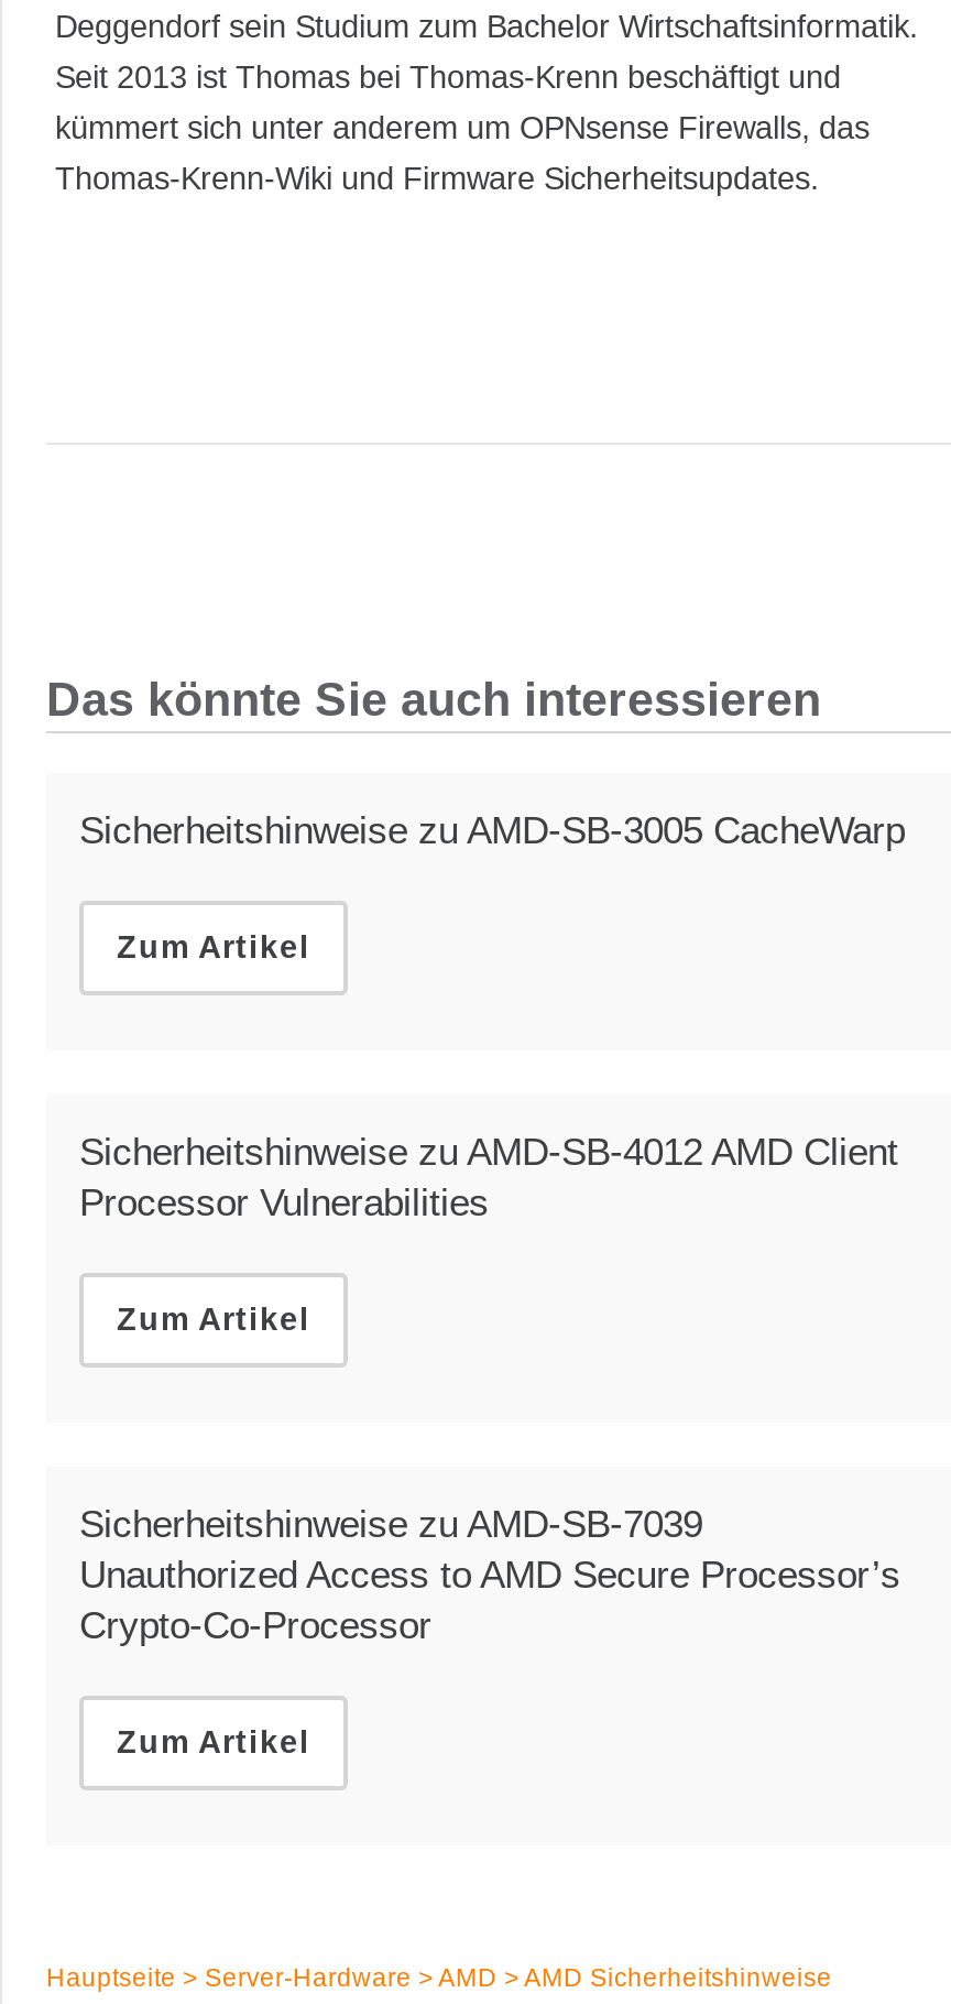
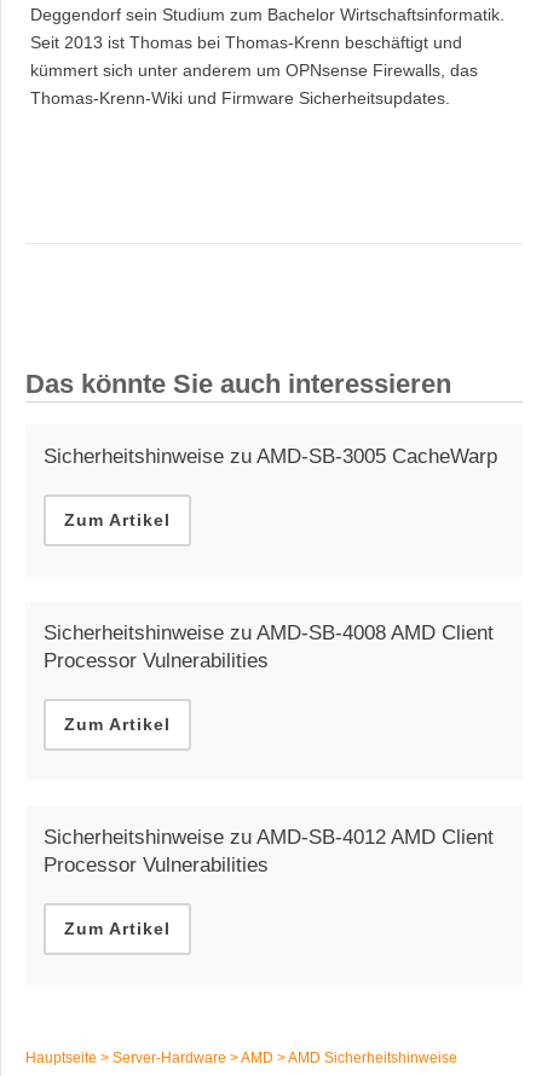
none -> [44,620,494,644] Sicherheitshinweise zu AMD-SB-4008 AMD Client
moved [79,1129,898,1173] -> [44,824,494,848]: Sicherheitshinweise zu AMD-SB-4012 AMD Client
[79,1501,900,1646] Sicherheitshinweise zu AMD-SB-7039 | Unauthorized Access to AMD Secure Processor’s | Crypto-Co-Processor -> [44,852,269,876] Processor Vulnerabilities

